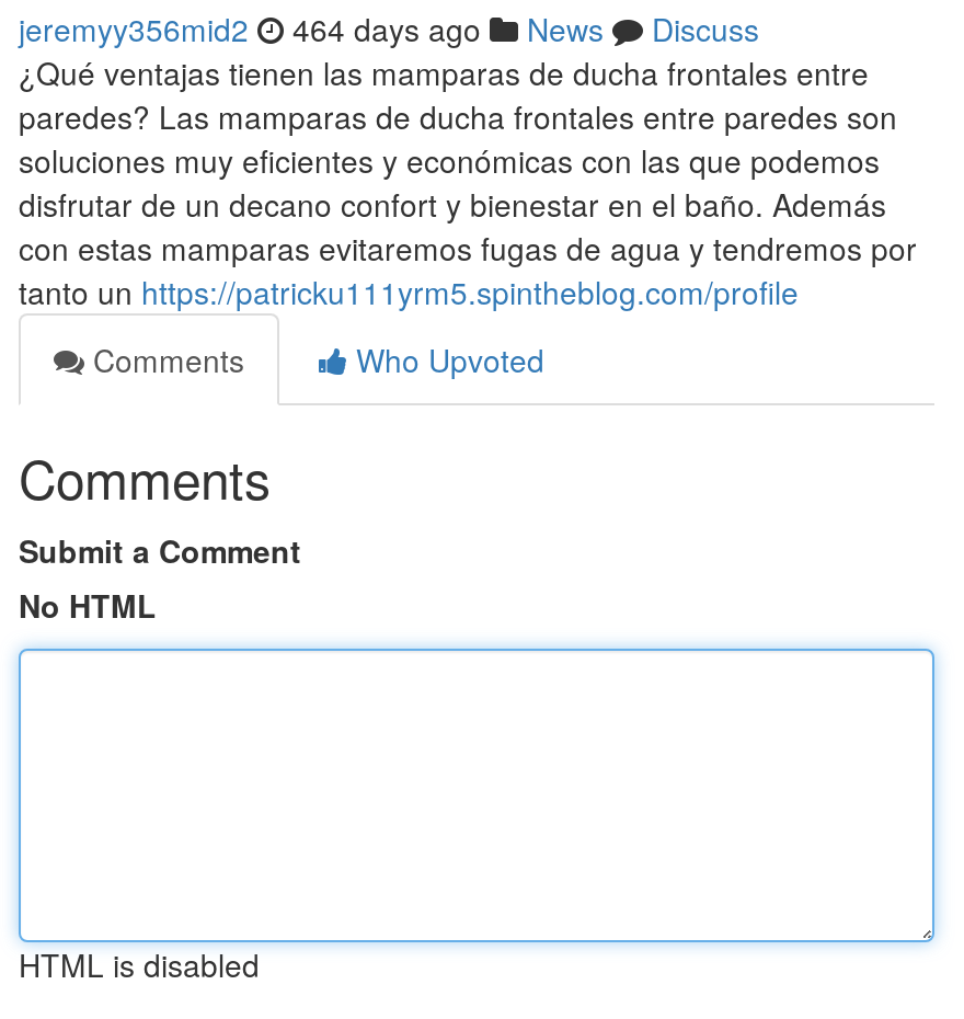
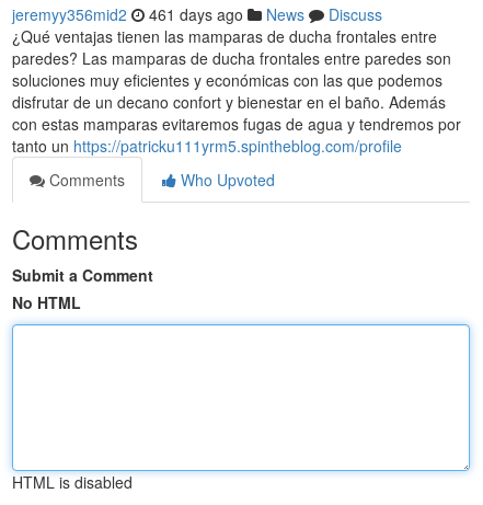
[19,7,759,50] jeremyy356mid2 464 days ago News Discuss -> [12,3,382,25] jeremyy356mid2 461 days ago News Discuss

